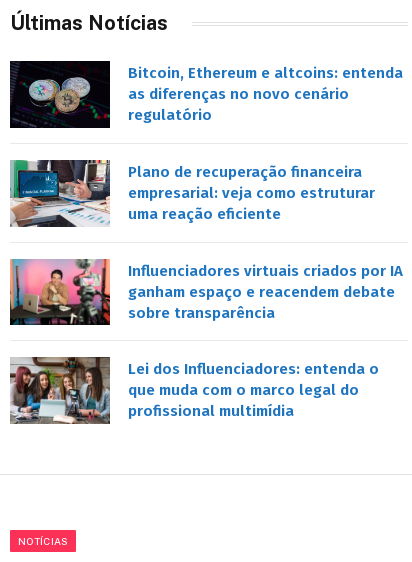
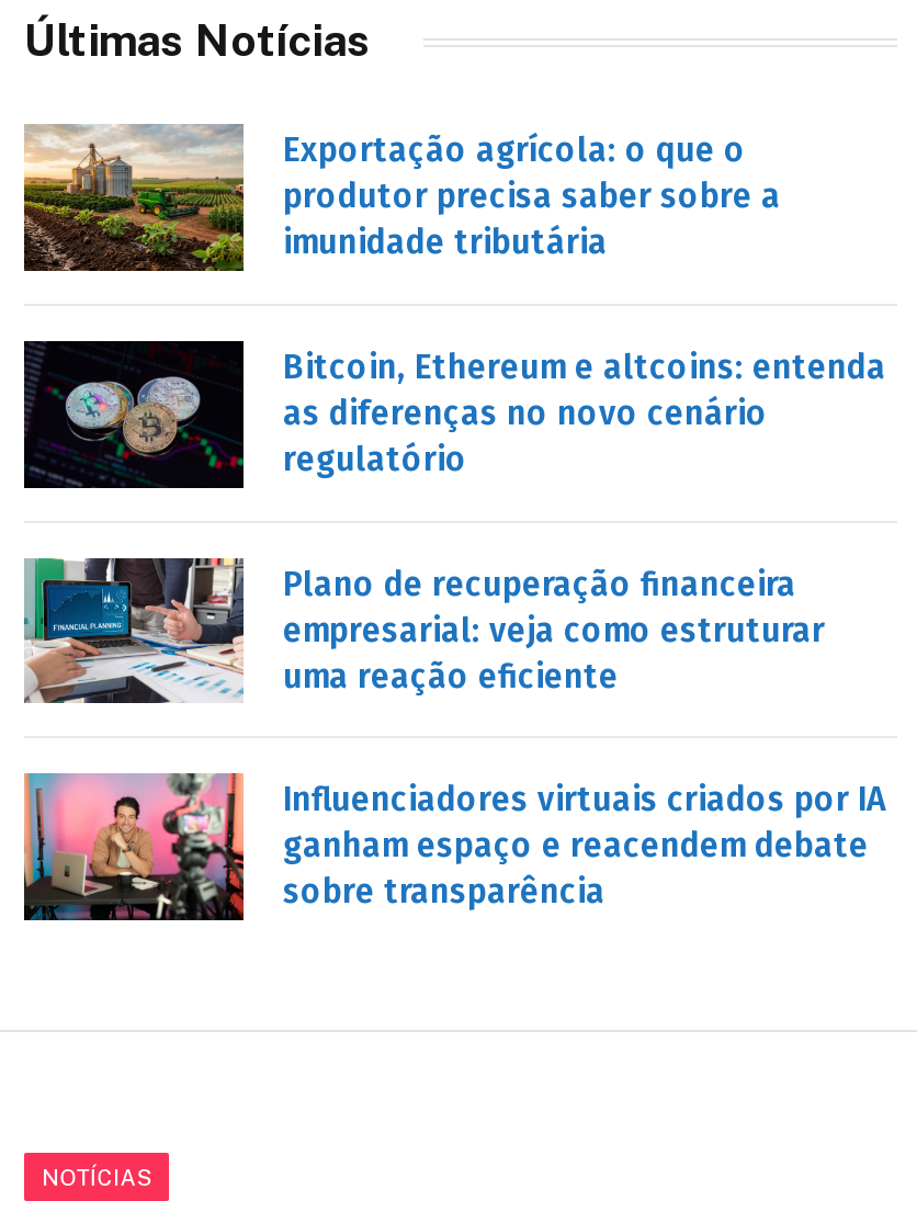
none -> [22,124,781,273] [image] | Exportação agrícola: o que o | produtor precisa saber sobre a | imunidade tributária
moved [9,62,403,322] -> [22,343,886,912]: [image] | Bitcoin, Ethereum e altcoins: entenda | as diferenças no novo cenário | ... | ganham espaço e reacendem debate | sobre transparência
[9,356,379,425] [image] | Lei dos Influenciadores: entenda o | que muda com o marco legal do | profissional multimídia -> none

